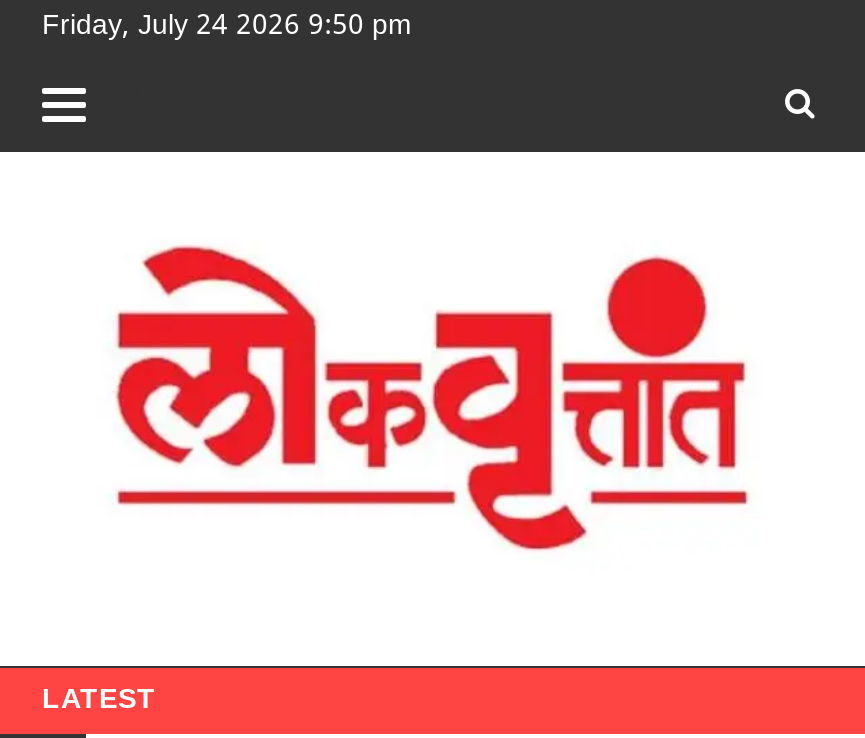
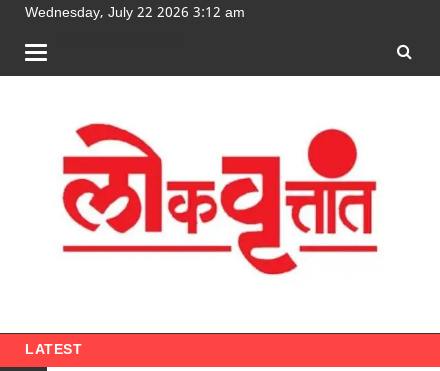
[42,8,412,46] Friday, July 24 2026 9:50 pm -> [25,4,245,23] Wednesday, July 22 2026 3:12 am

